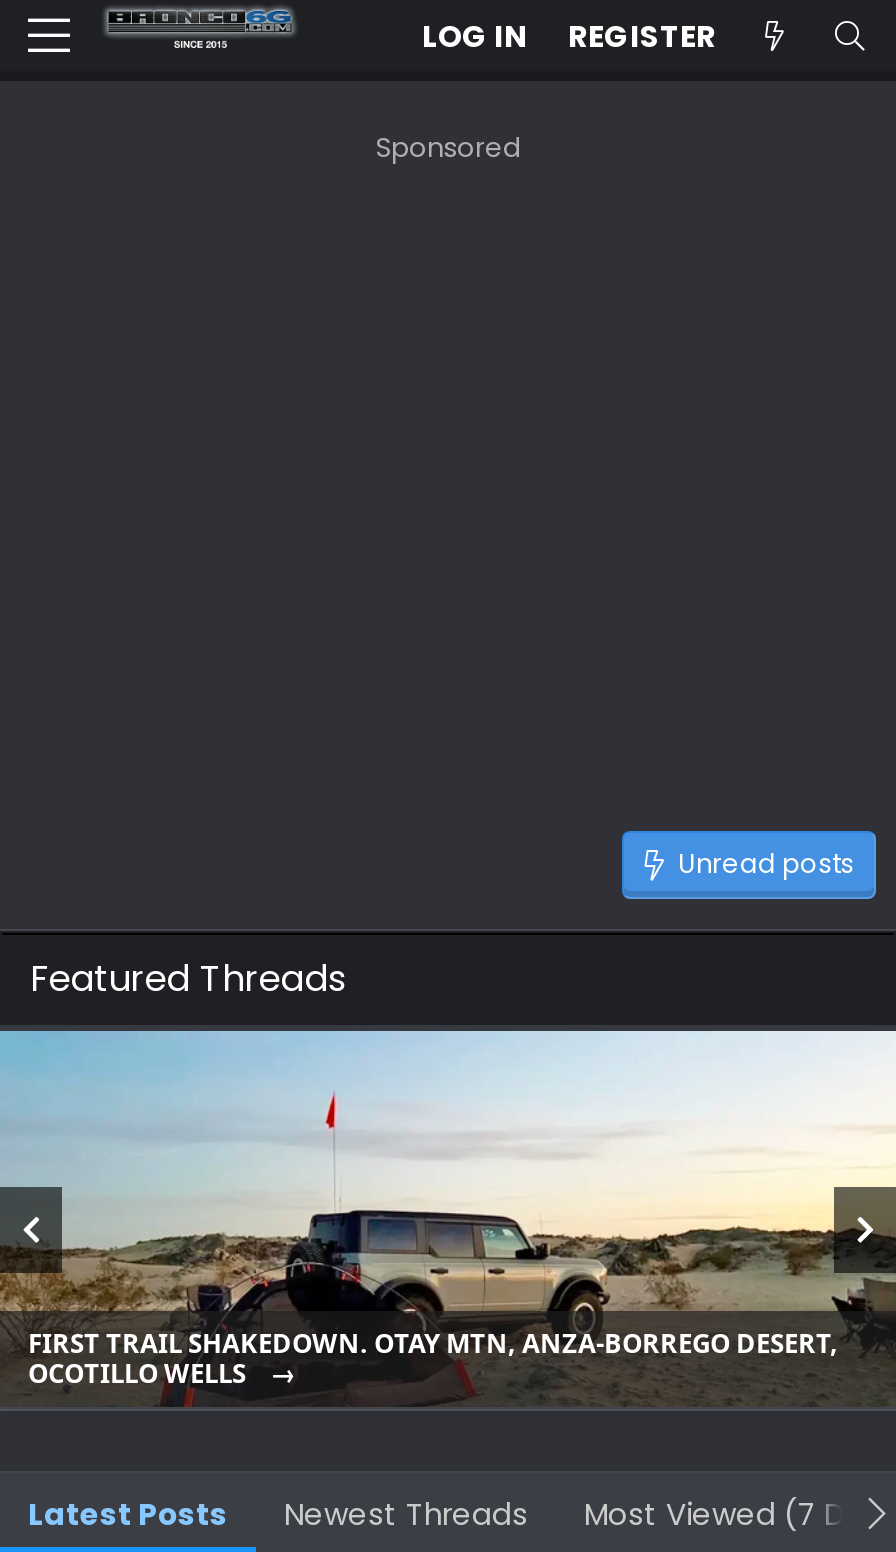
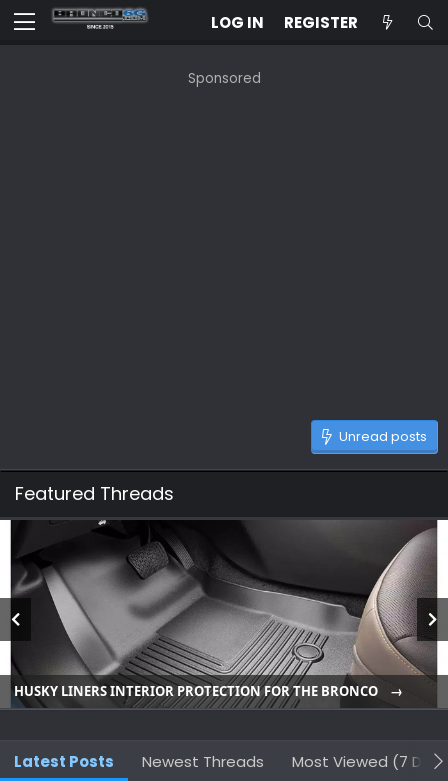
[6,1029,890,1407] [image] | FIRST TRAIL SHAKEDOWN. OTAY MTN, ANZA-BORREGO DESERT, | OCOTILLO WELLS -> [3,519,445,707] [image] | HUSKY LINERS INTERIOR PROTECTION FOR THE BRONCO

